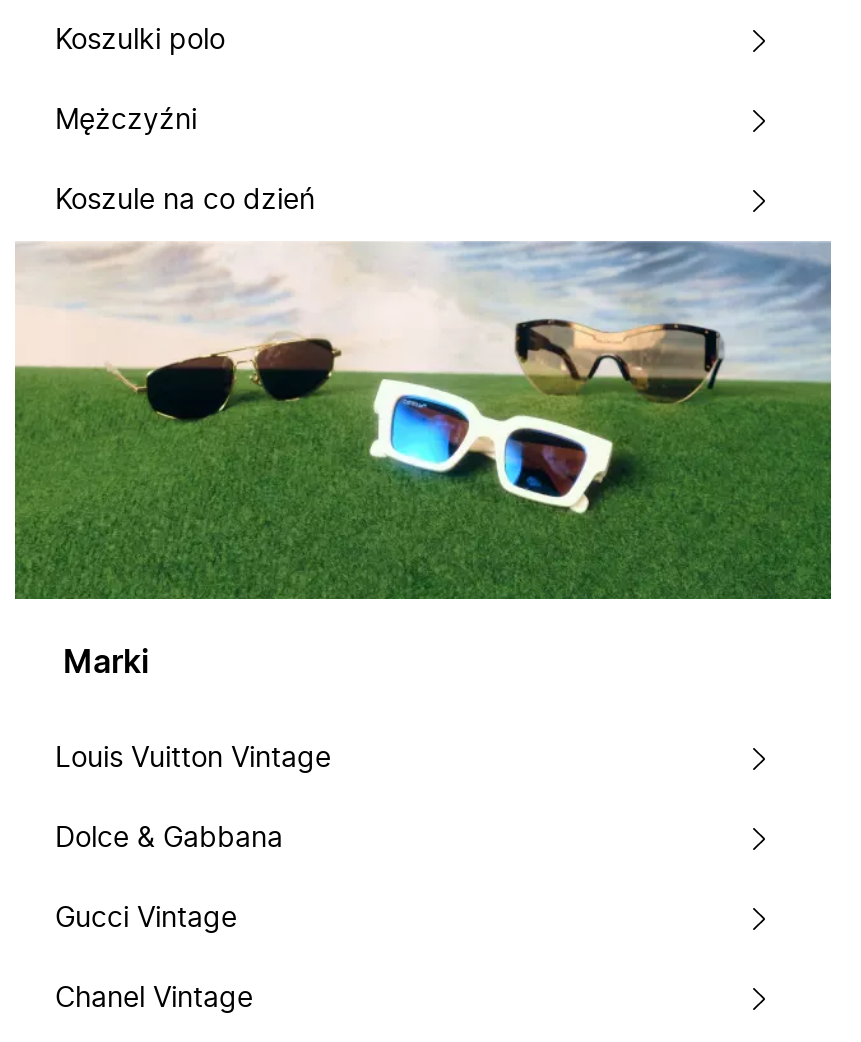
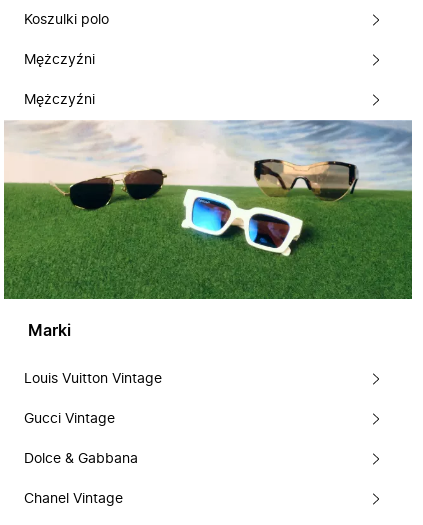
[55,187,315,215] Koszule na co dzień -> [24,93,95,107] Mężczyźni
moved [55,824,283,852] -> [24,451,138,465]: Dolce & Gabbana
moved [55,904,237,932] -> [24,411,115,425]: Gucci Vintage

